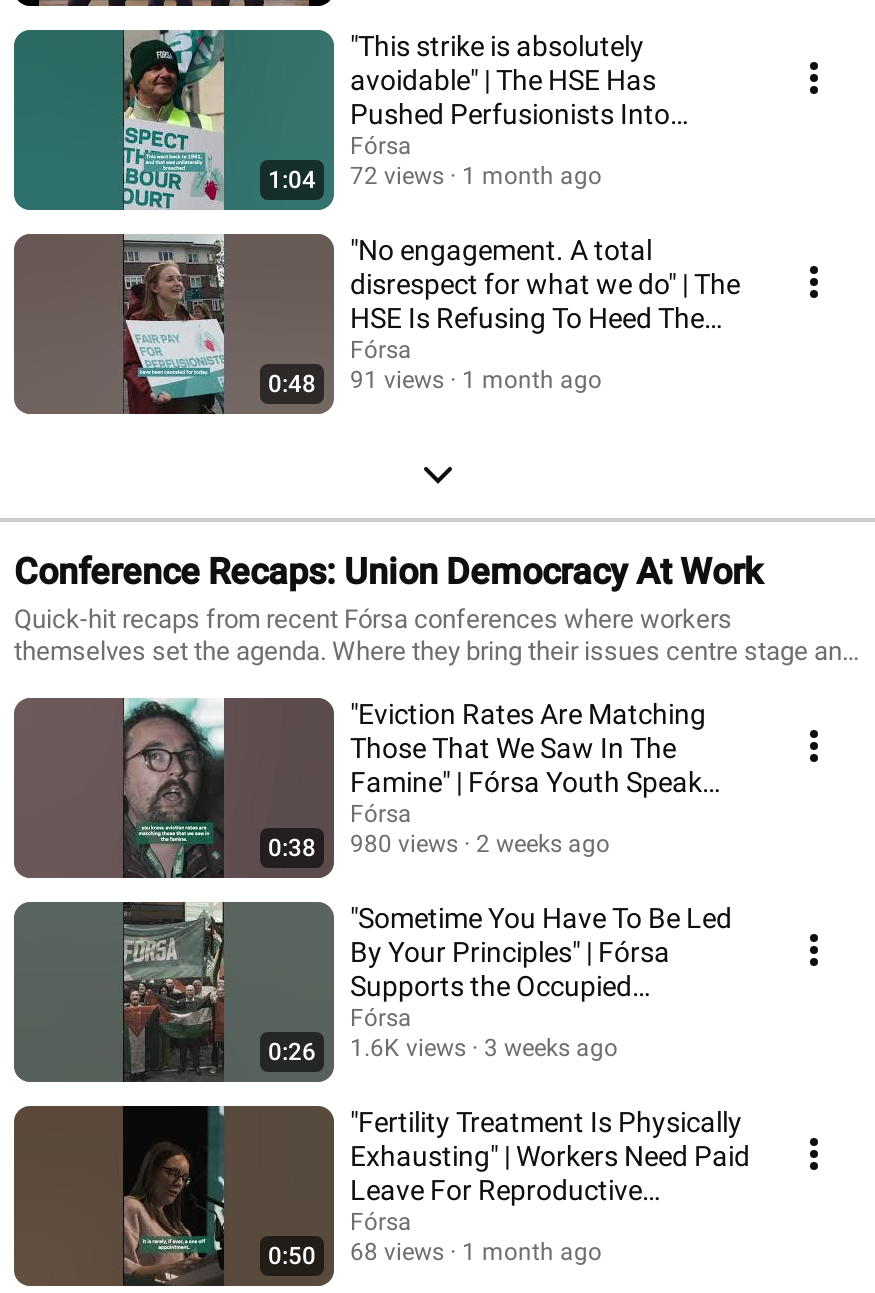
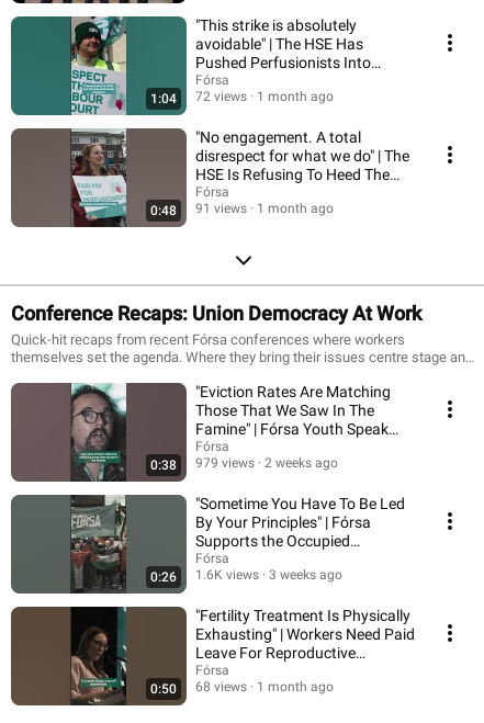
[268,830,610,862] 0:38 980 views 2 weeks ago -> [150,455,338,473] 0:38 979 views 2 weeks ago

